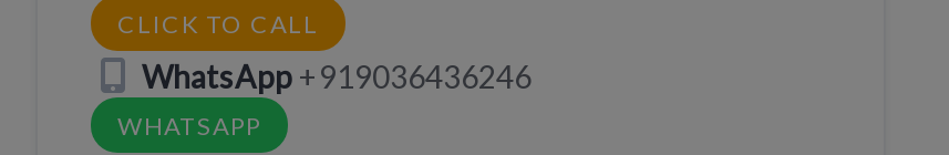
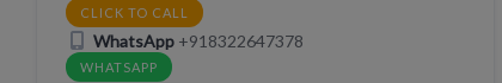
[142,58,532,95] WhatsApp +919036436246 -> [93,31,304,51] WhatsApp +918322647378

